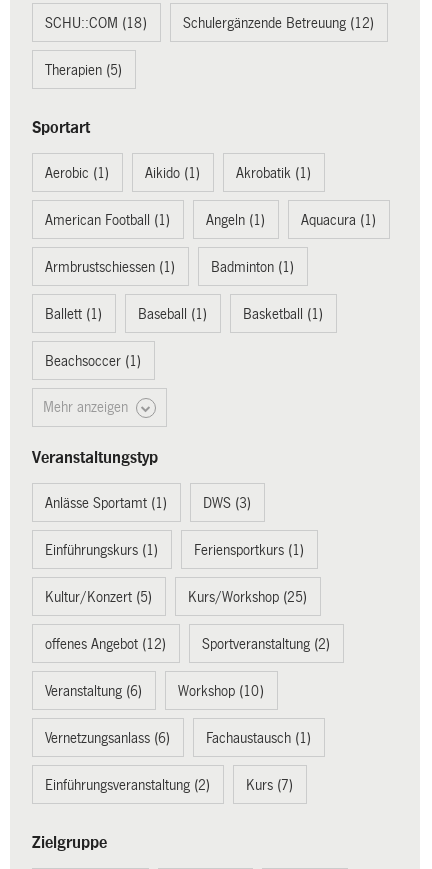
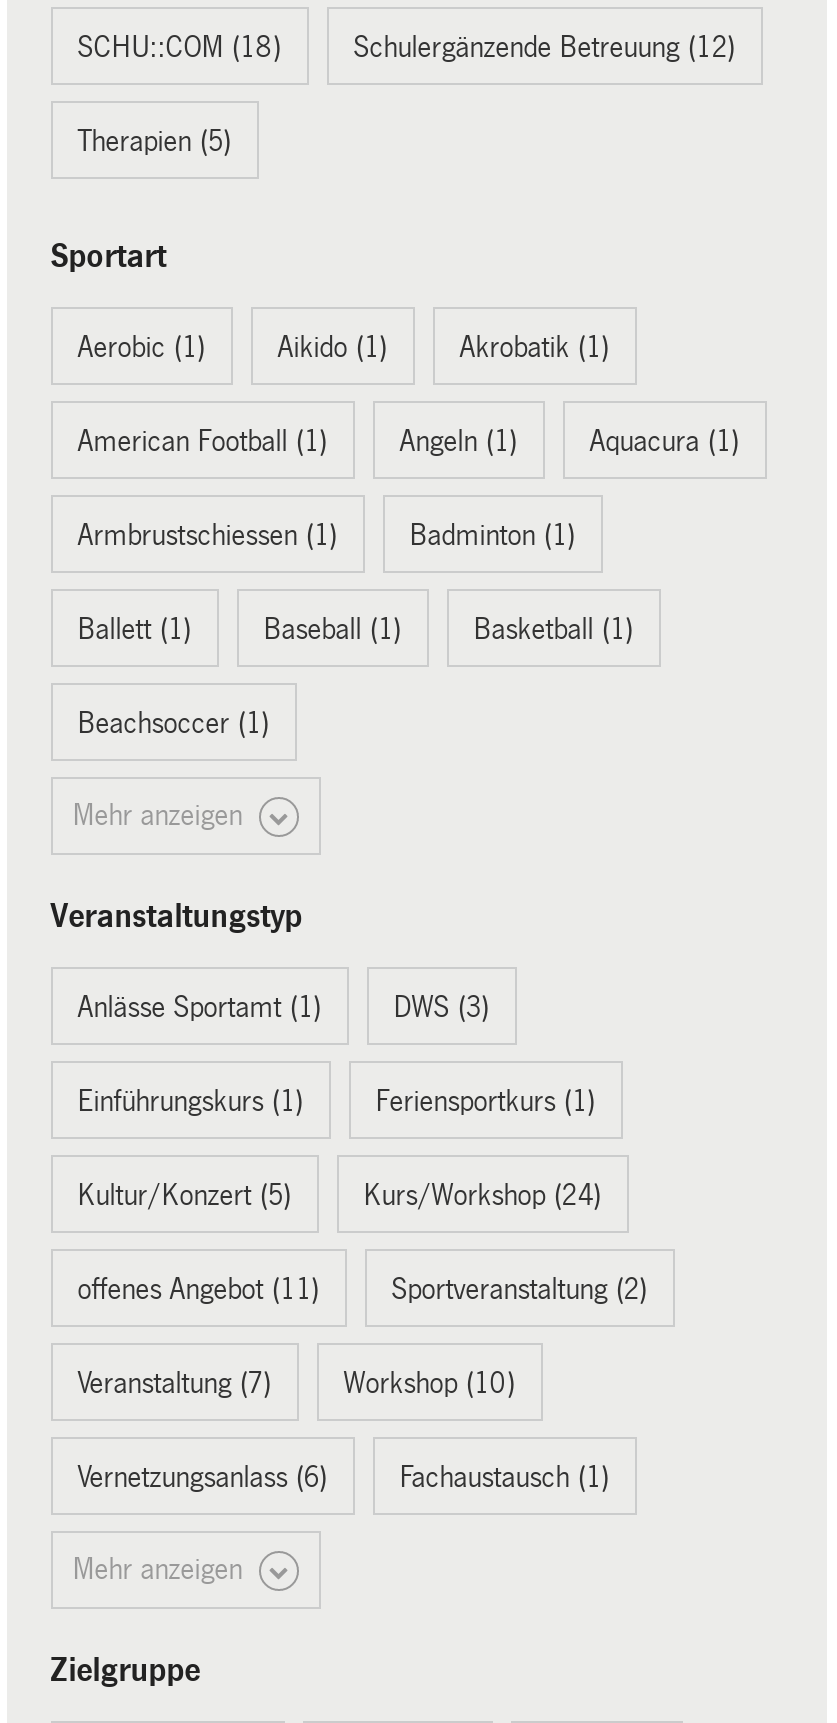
[188,589,307,605] Kurs/Workshop (25) -> [363,1179,601,1211] Kurs/Workshop (24)
[45,636,166,652] offenes Angebot (12) -> [77,1273,319,1305] offenes Angebot (11)
[45,683,142,699] Veranstaltung (6) -> [77,1367,271,1399] Veranstaltung (7)
[45,777,293,793] Einführungsveranstaltung (2) | Kurs (7) -> [73,1553,251,1585] Mehr anzeigen

